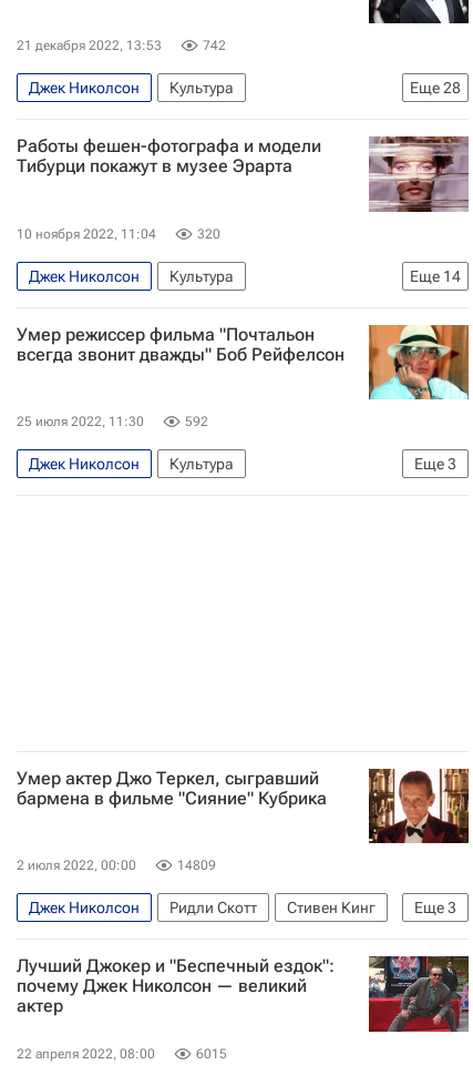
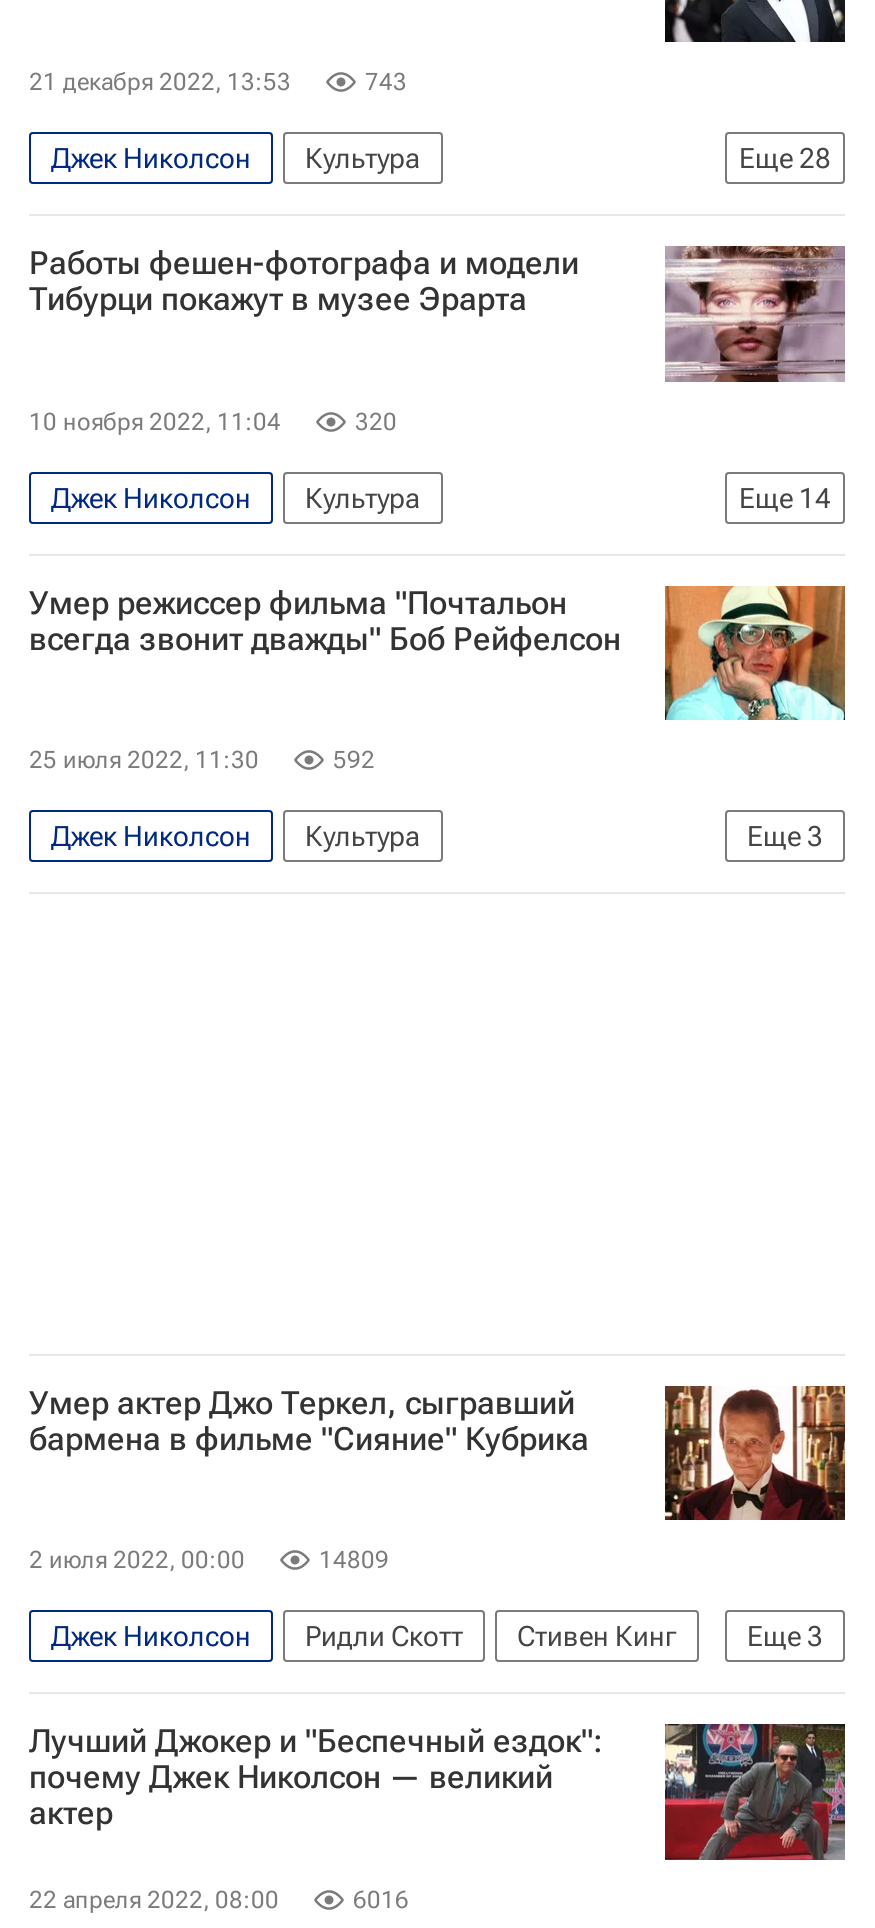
[203,38,226,53] 742 -> [365,68,407,96] 743
[196,1046,227,1061] 6015 -> [353,1885,409,1913] 6016

